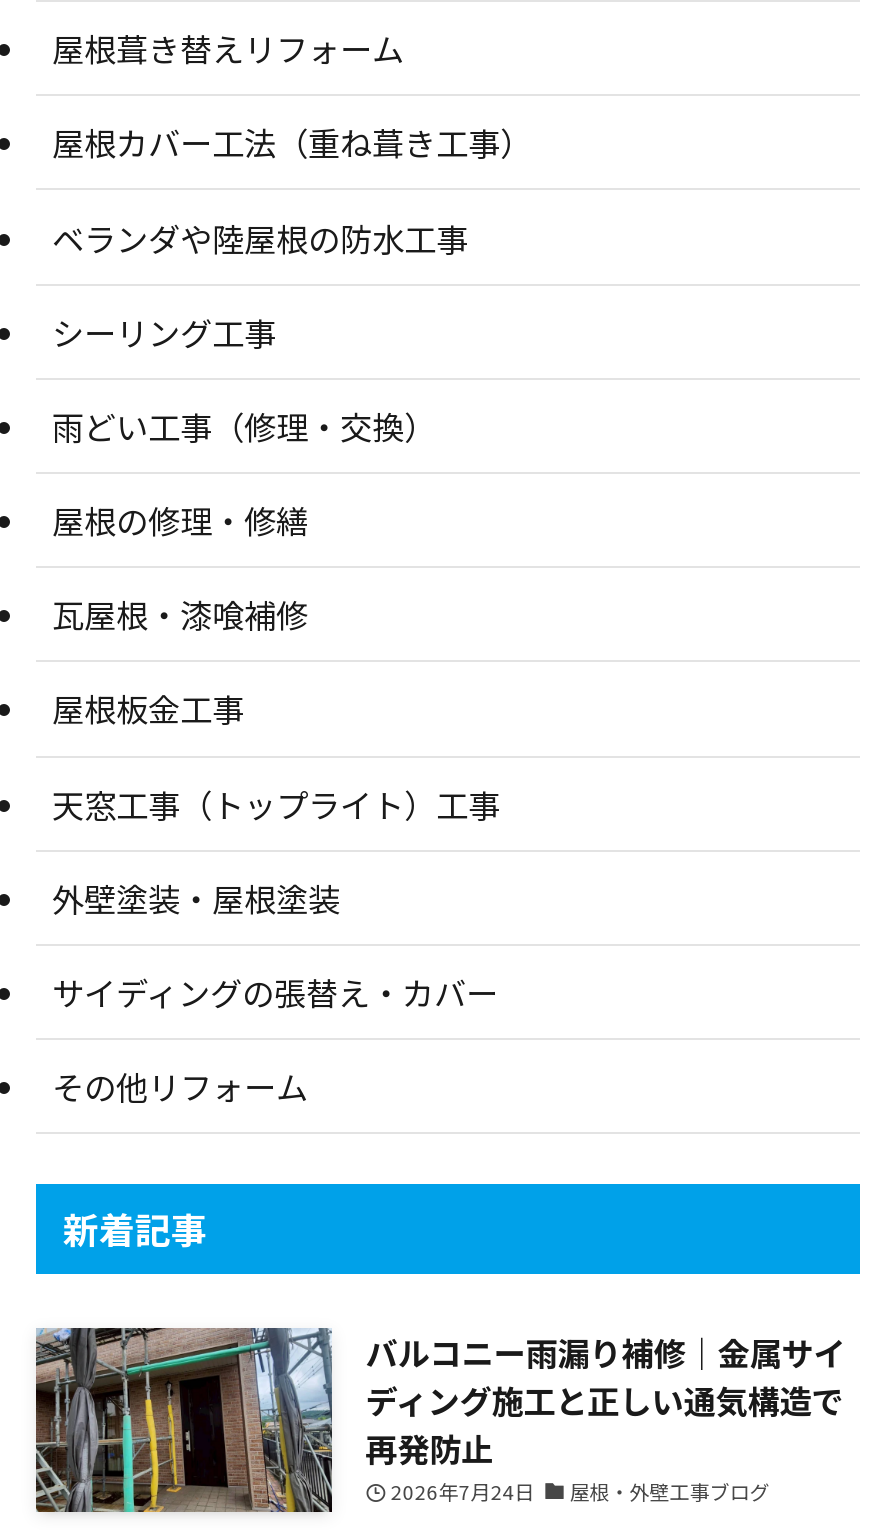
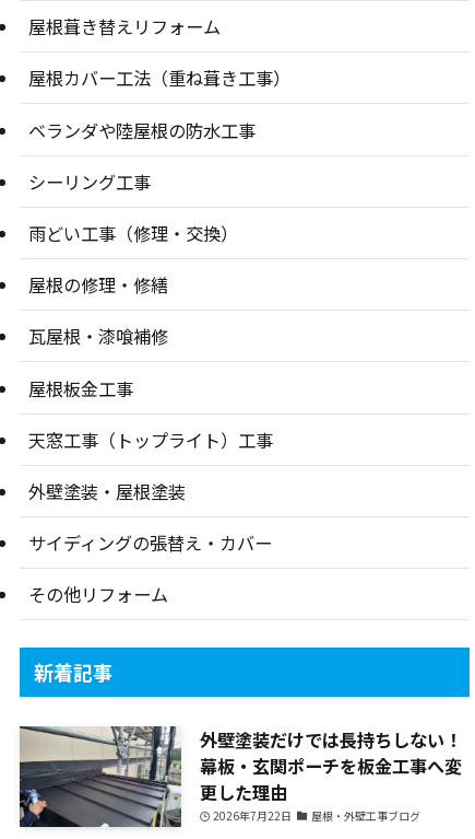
[36,1326,846,1514] [image] | バルコニー雨漏り補修｜金属サイ | ディング施工と正しい通気構造で | 再発防止 | 2026年7月24日 -> [20,726,462,828] [image] | 外壁塗装だけでは長持ちしない！ | 幕板・玄関ポーチを板金工事へ変 | 更した理由 | 2026年7月22日

